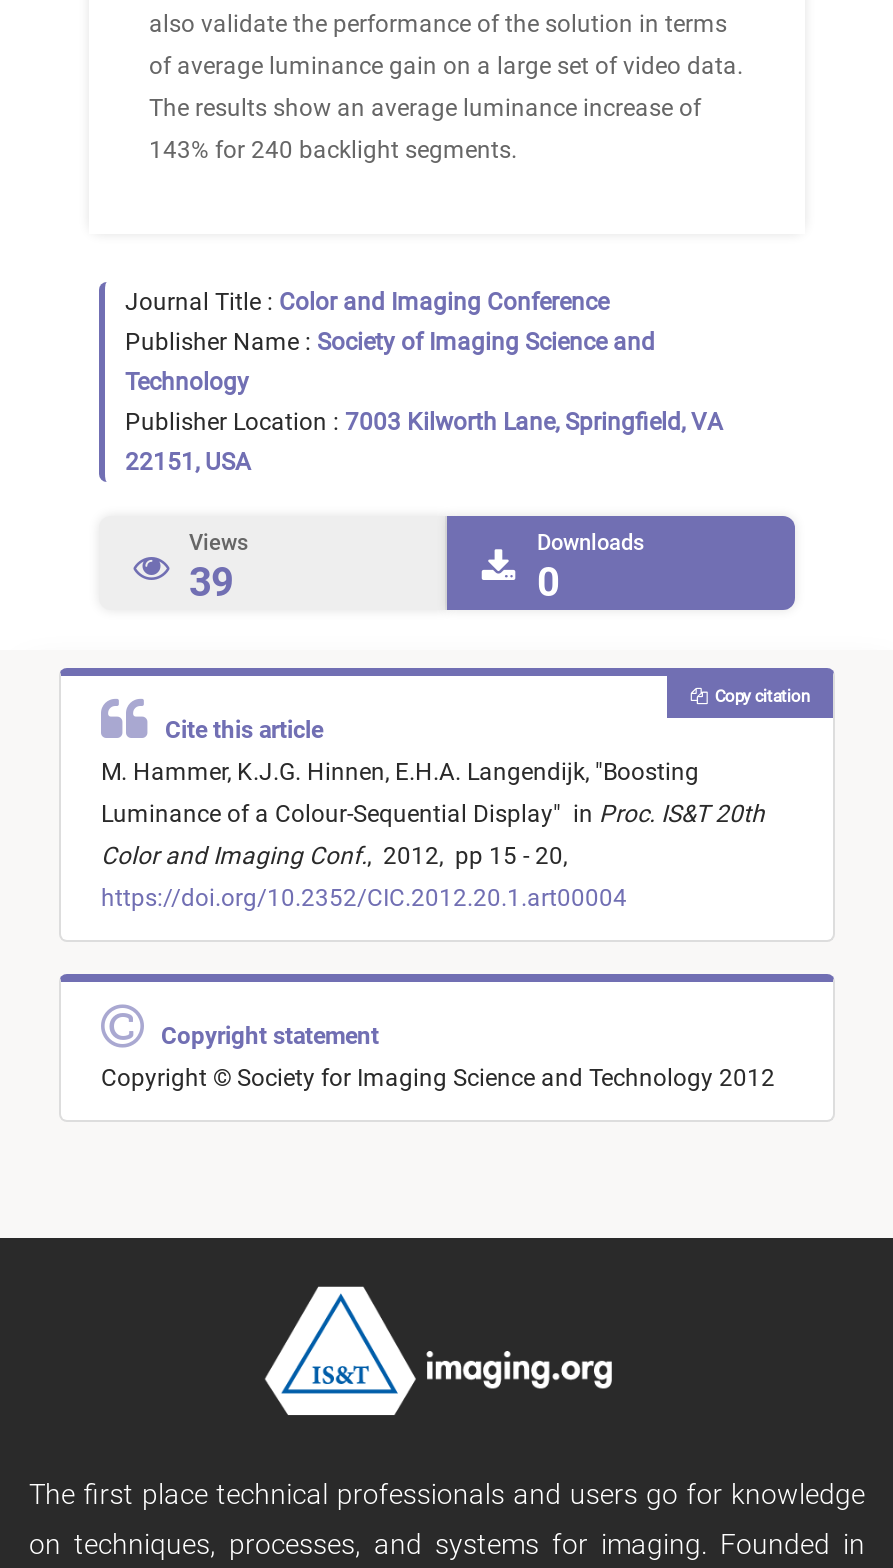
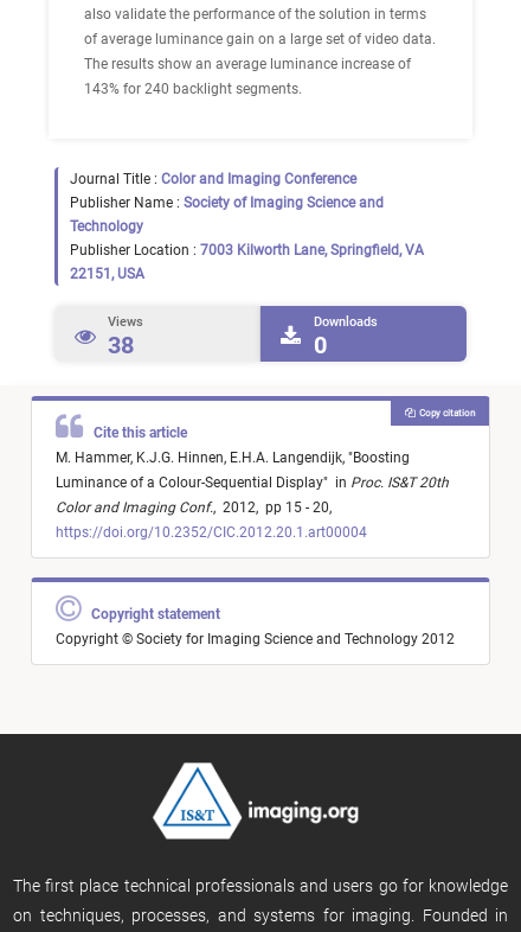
[189,558,233,606] 39 -> [108,331,134,359] 38

